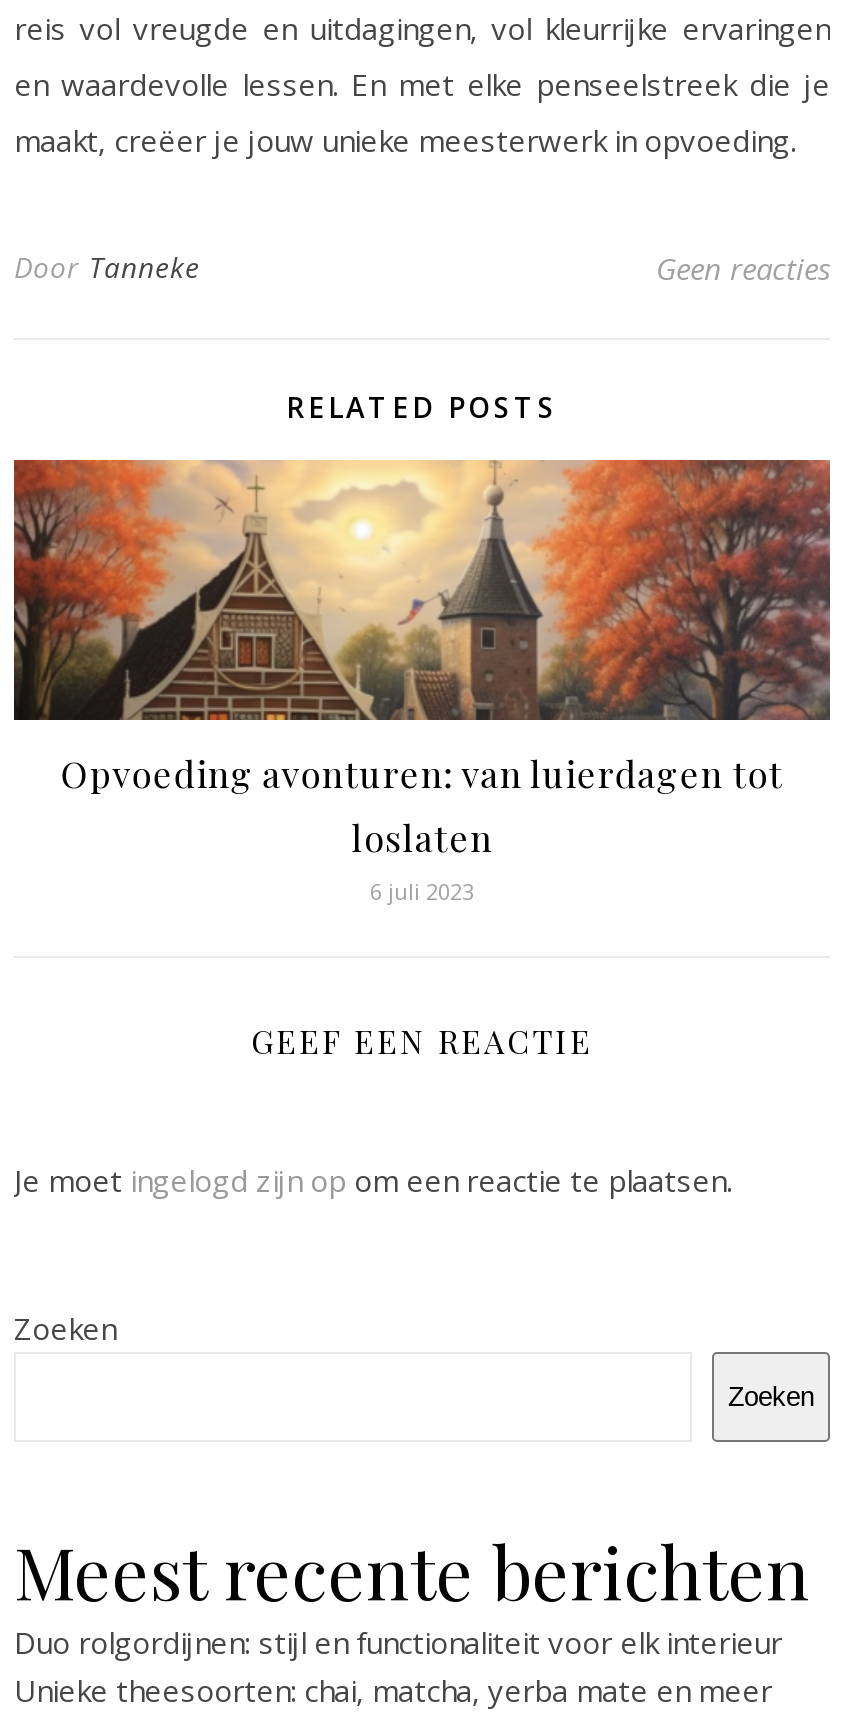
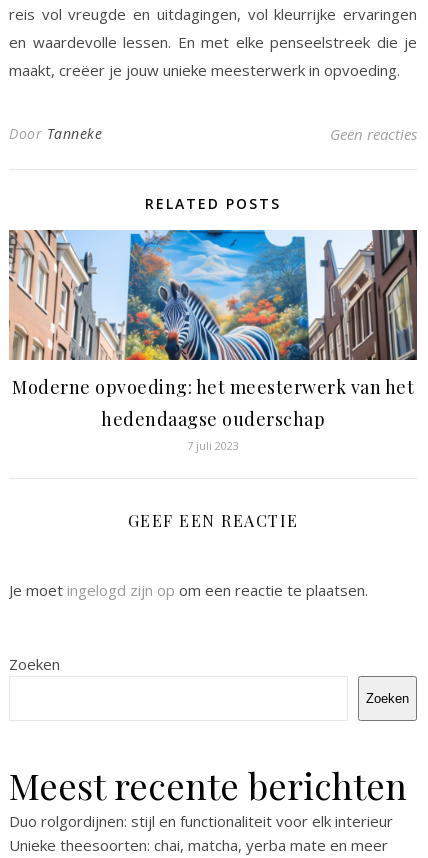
[12,458,832,906] [image] | Opvoeding avonturen: van luierdagen tot | loslaten | 6 juli 2023 -> [8,229,418,453] [image] | Moderne opvoeding: het meesterwerk van het | hedendaagse ouderschap | 7 juli 2023

